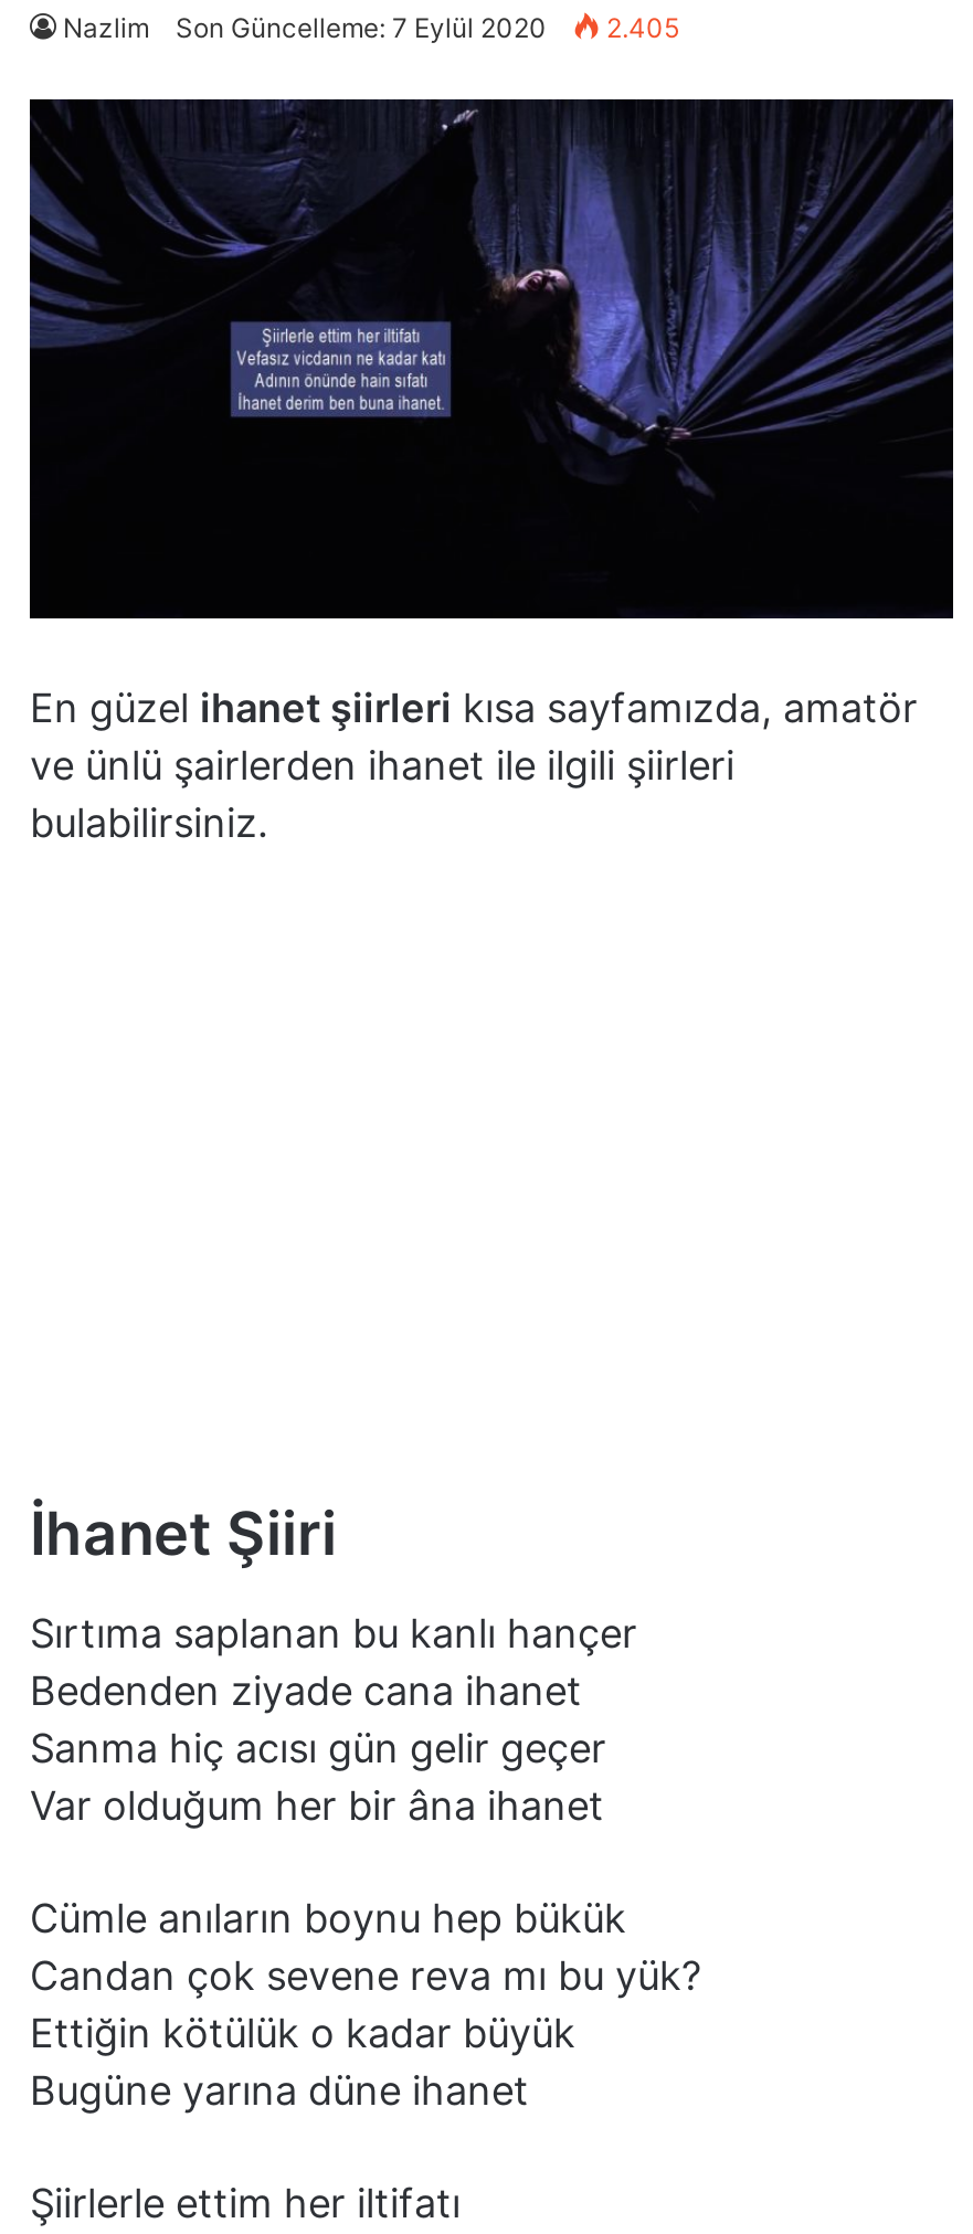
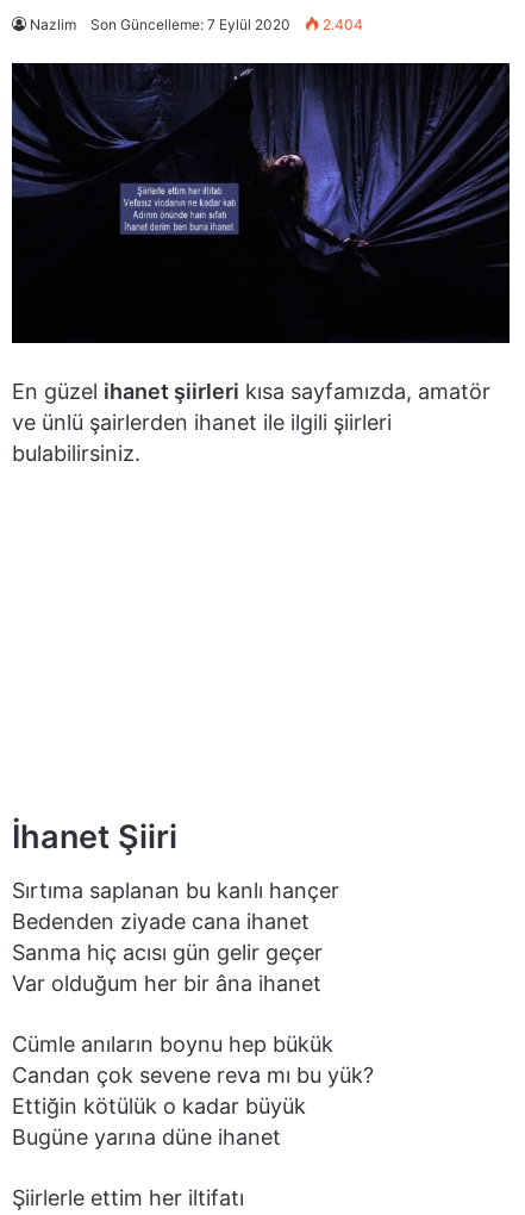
[63,11,679,44] Nazlim Son Güncelleme: 7 Eylül 2020 2.405 -> [30,15,363,33] Nazlim Son Güncelleme: 7 Eylül 2020 2.404

